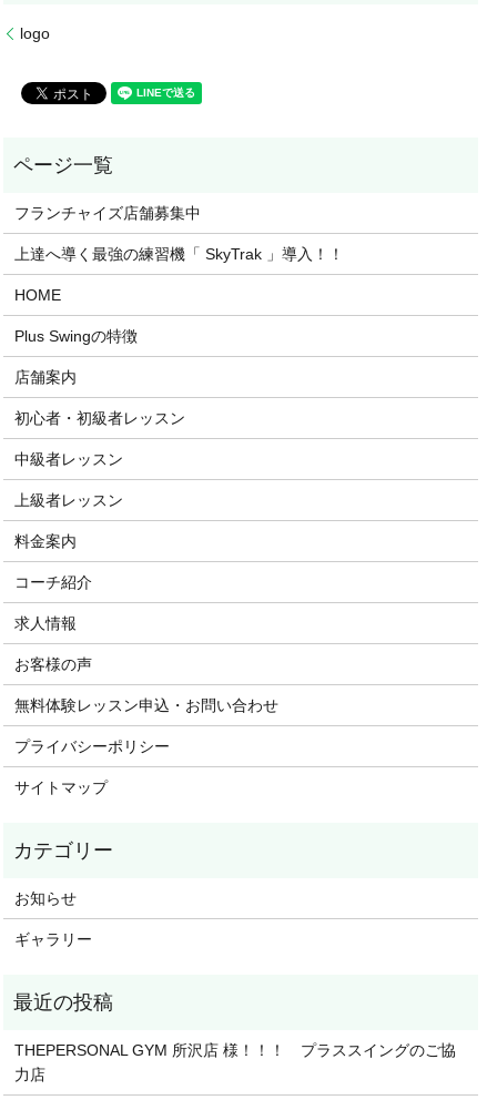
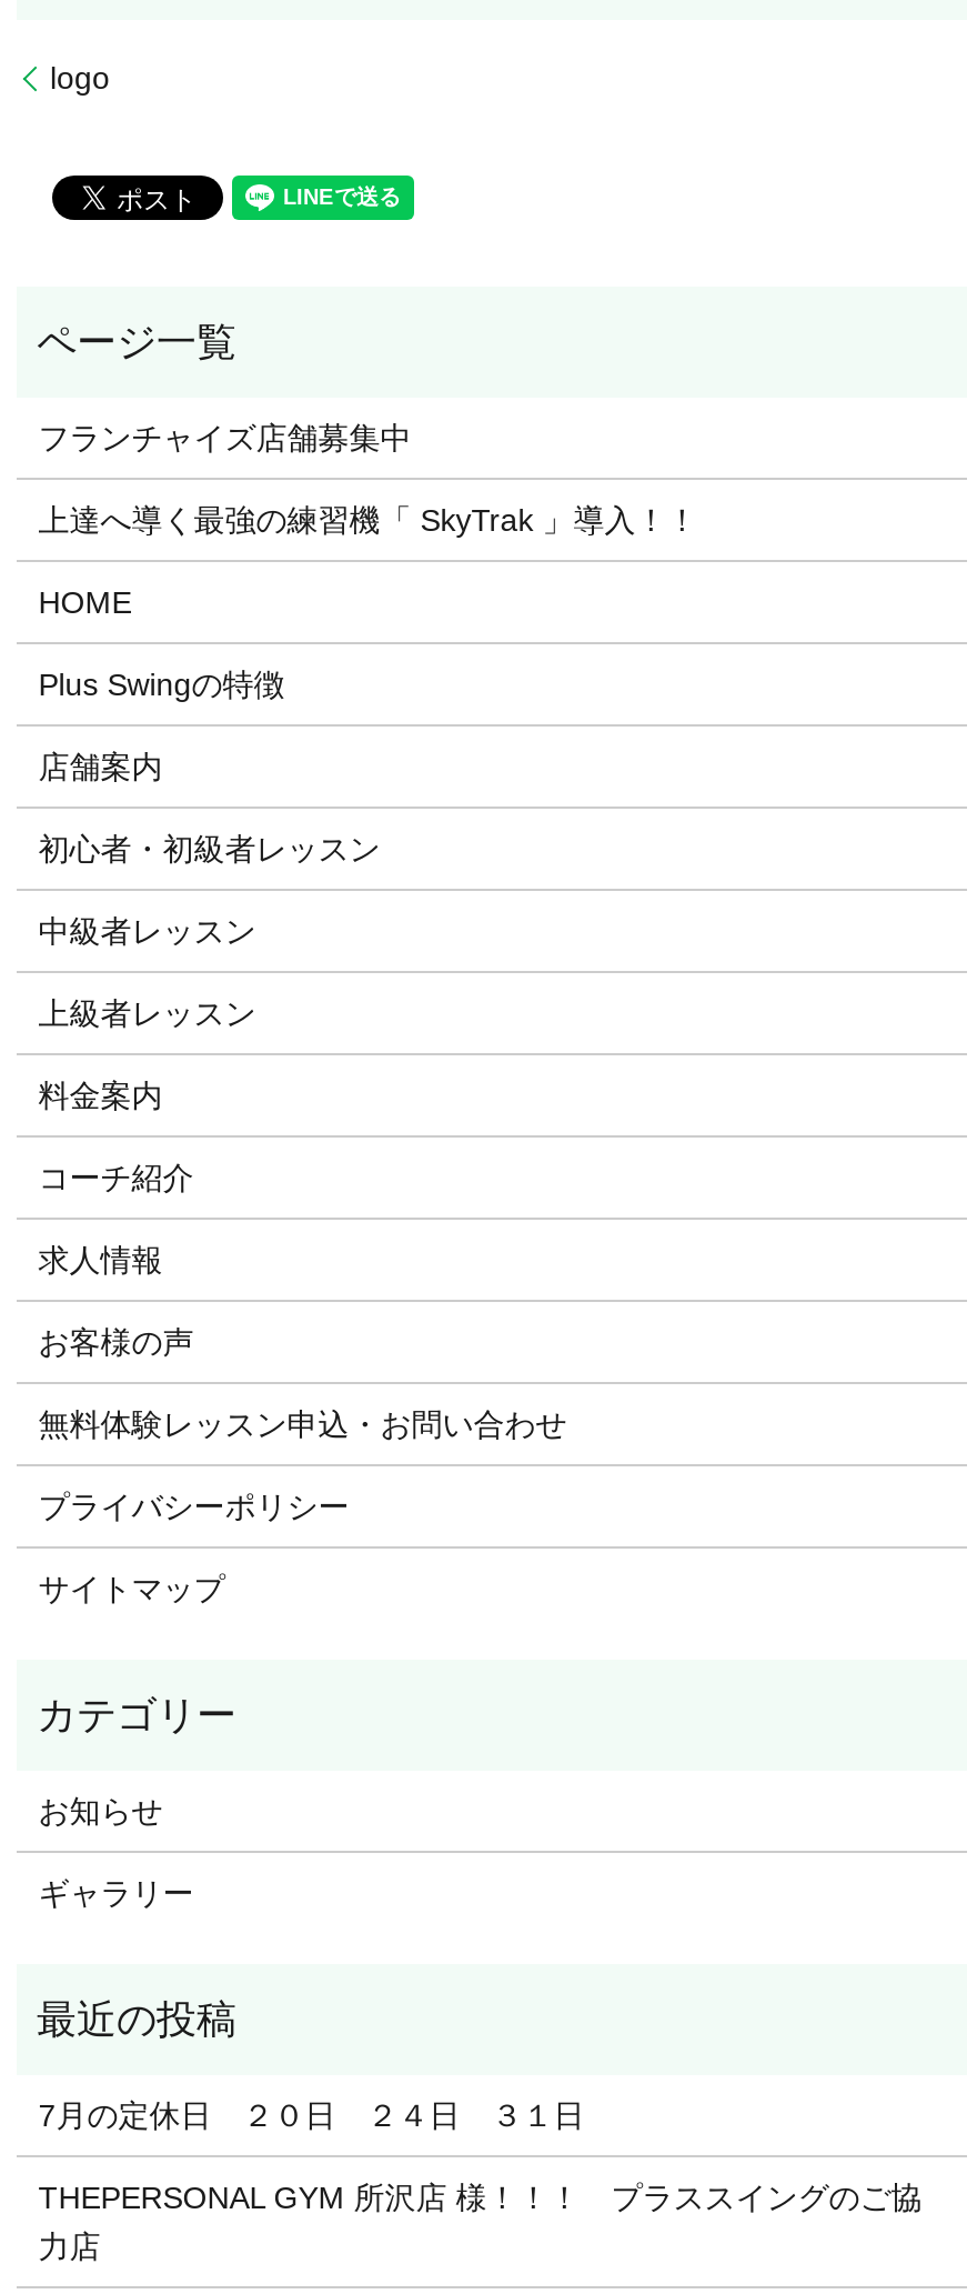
none -> [38,2098,585,2133] 7月の定休日 ２０日 ２４日 ３１日

